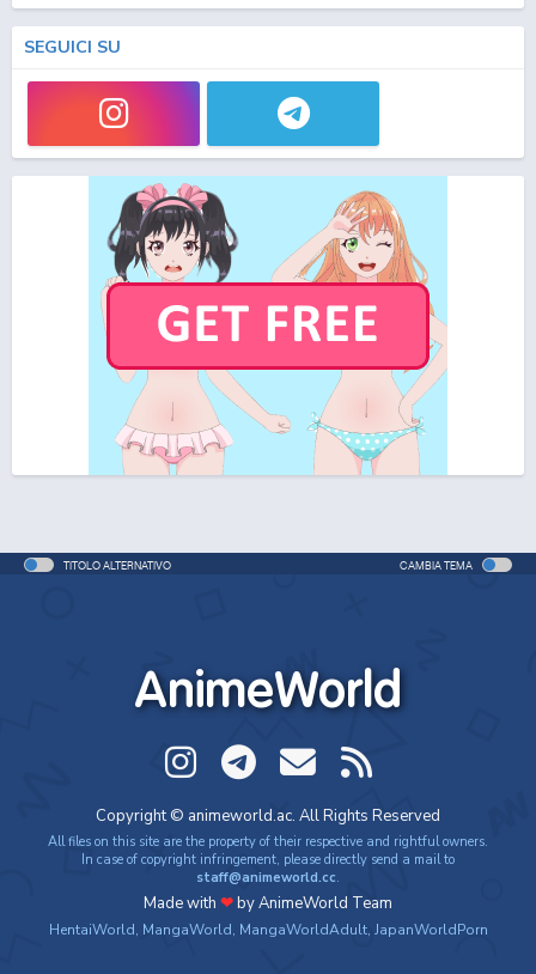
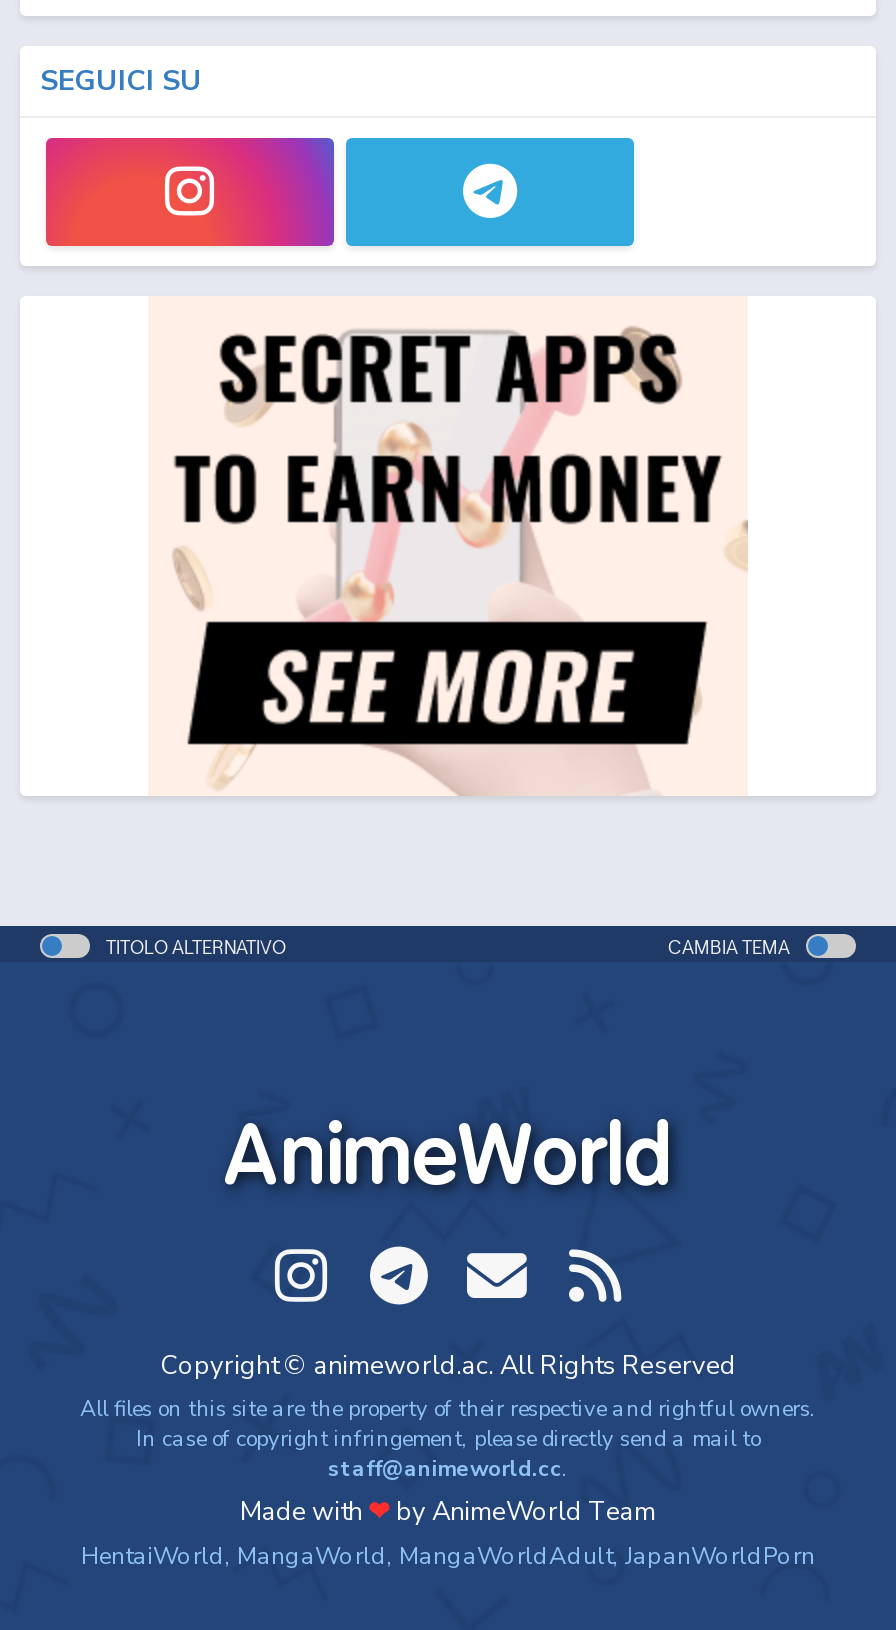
[89,176,447,475] [image] -> [150,298,748,796] [image]

